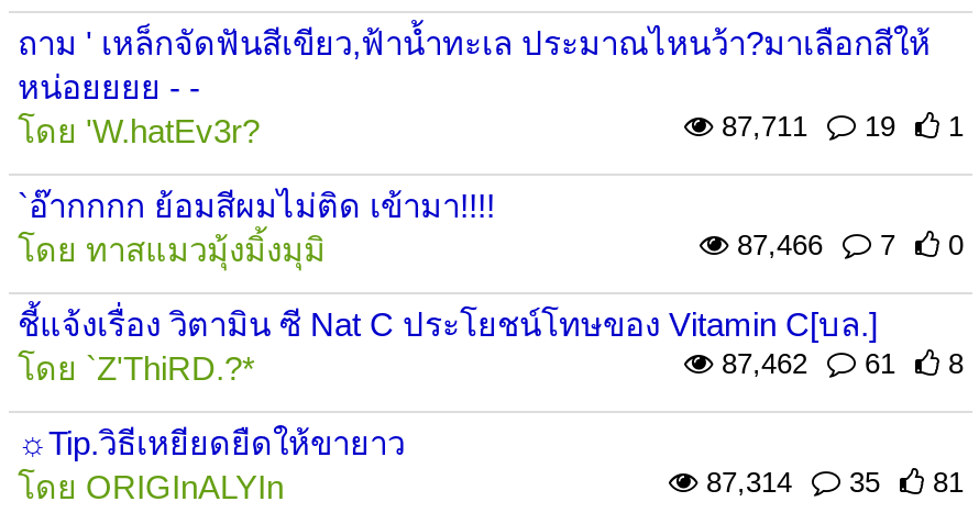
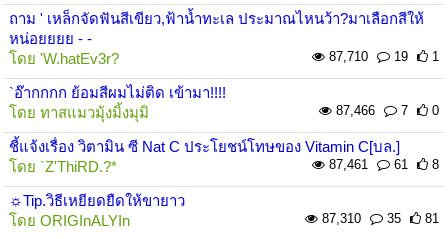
[713,110,964,143] 87,711 19 1 -> [325,49,439,64] 87,710 19 1
[713,347,964,380] 87,462 61 8 -> [325,157,439,172] 87,461 61 8
[697,466,964,499] 87,314 35 81 -> [318,211,439,226] 87,310 35 81

